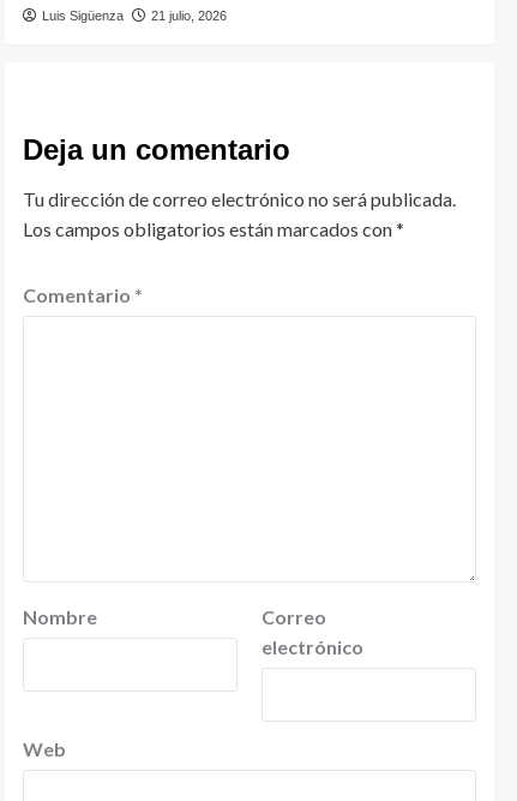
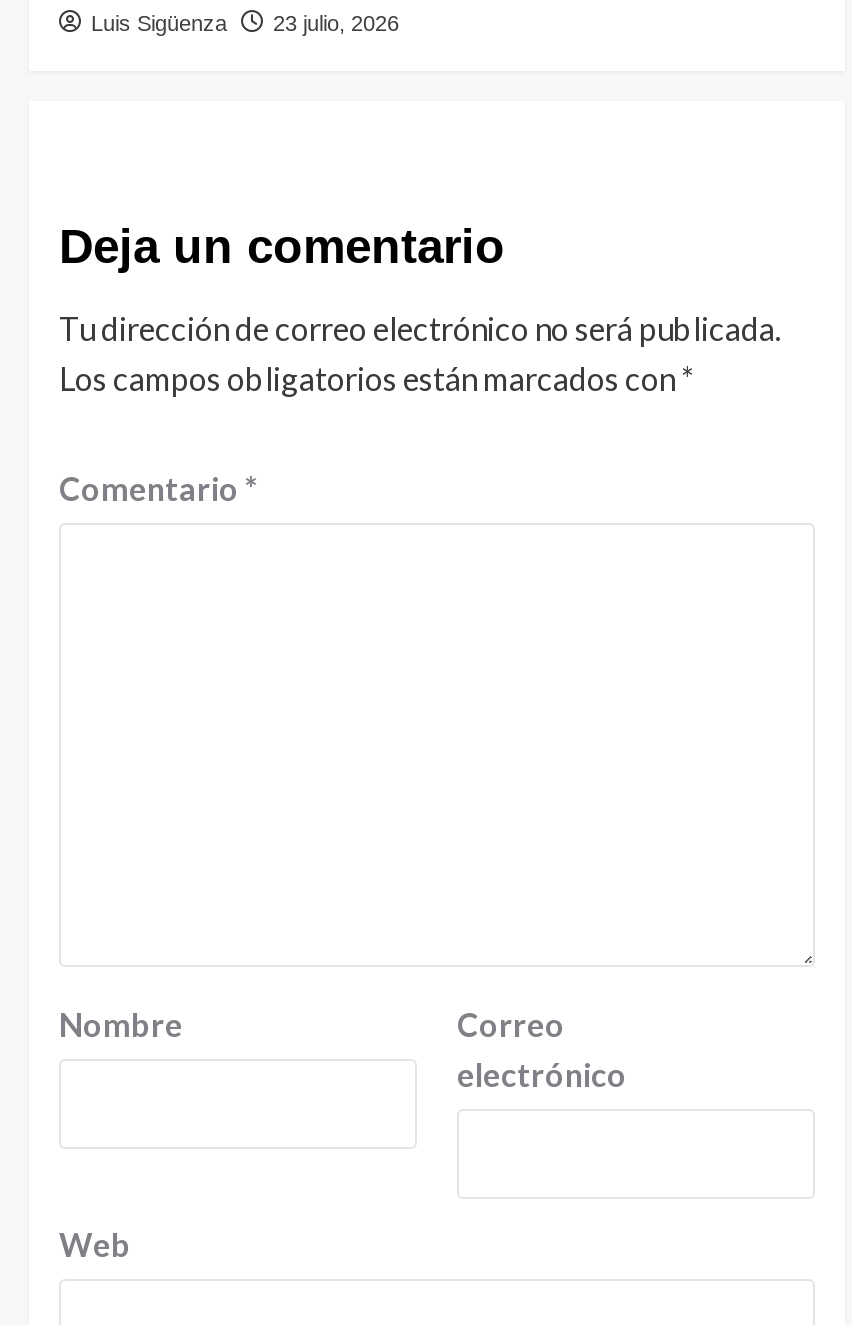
[42,8,227,23] Luis Sigüenza 21 julio, 2026 -> [91,10,399,34] Luis Sigüenza 23 julio, 2026

